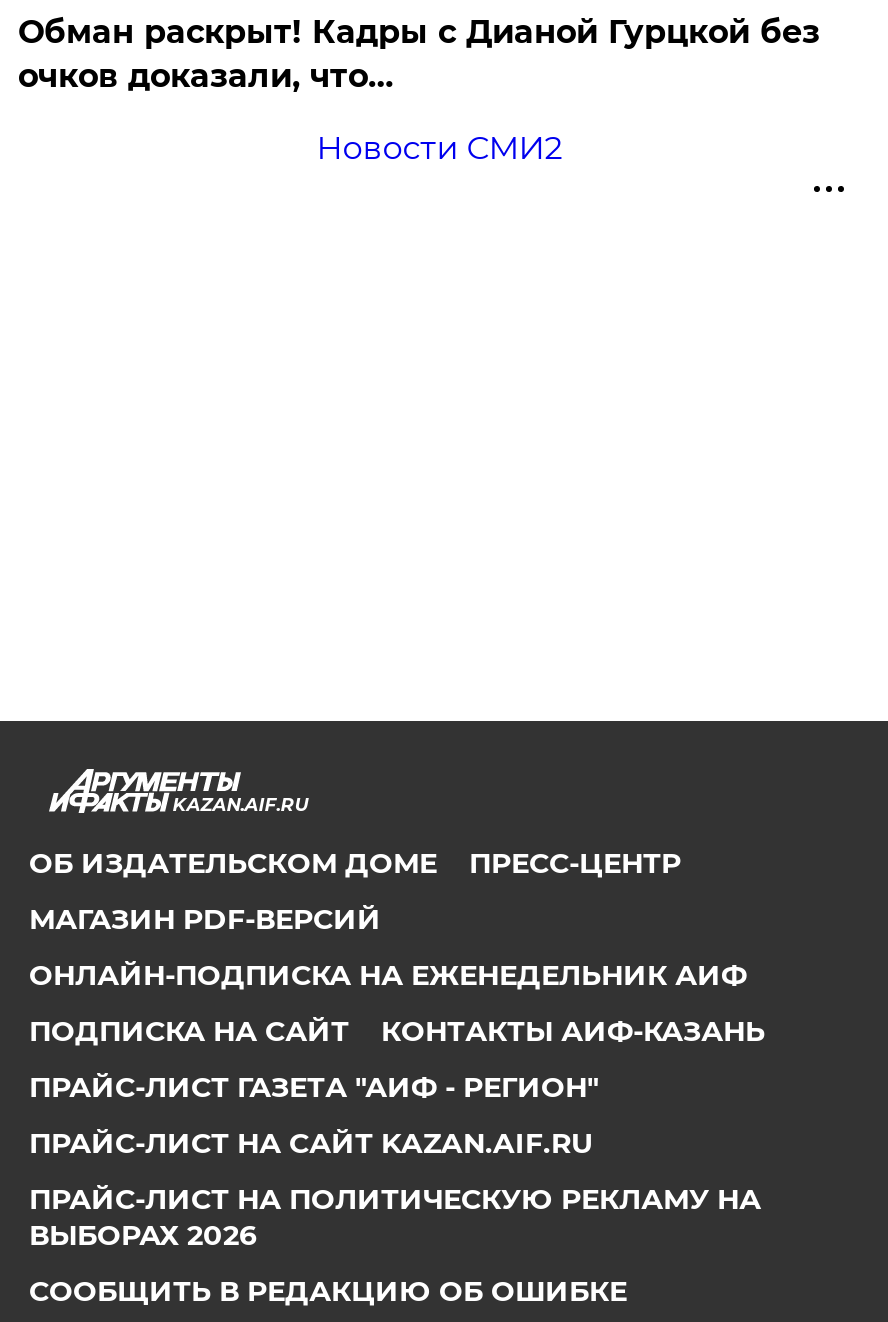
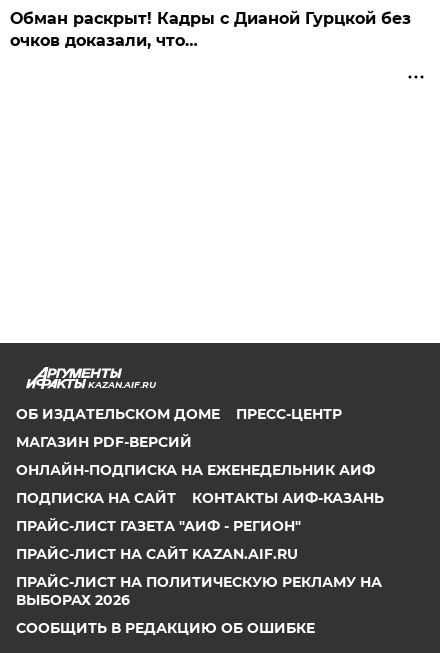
[316,130,562,168] Новости СМИ2 -> none

